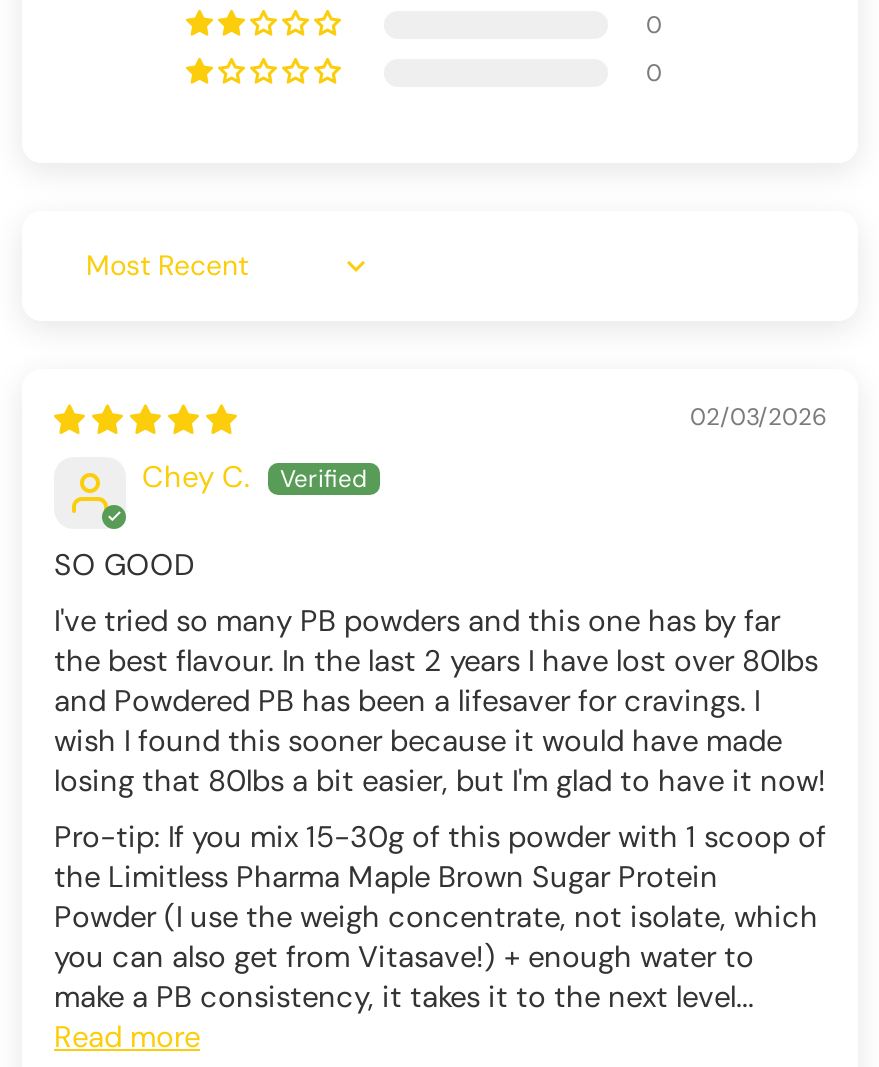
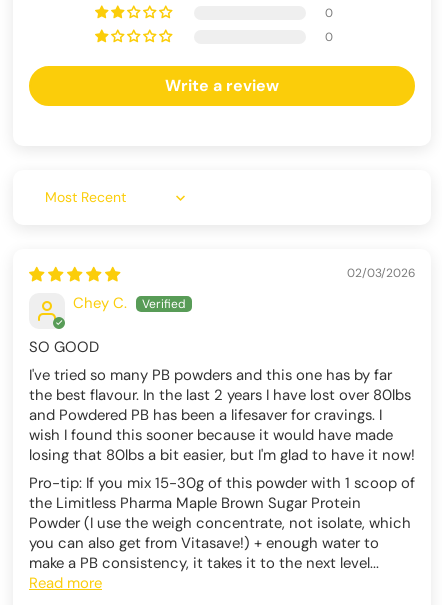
none -> [165,75,279,96] Write a review

